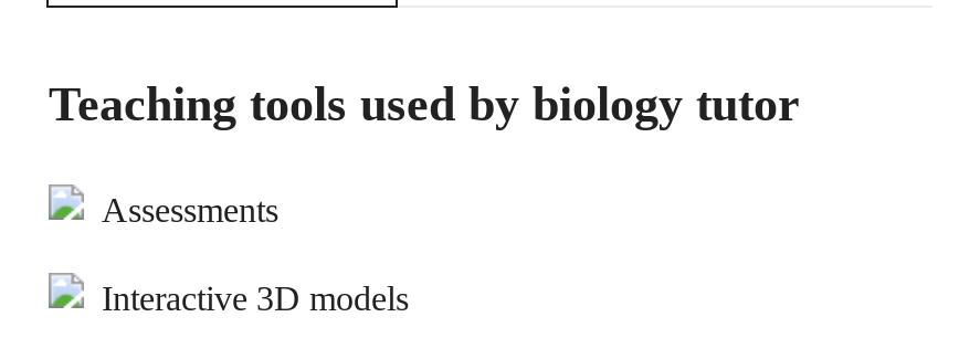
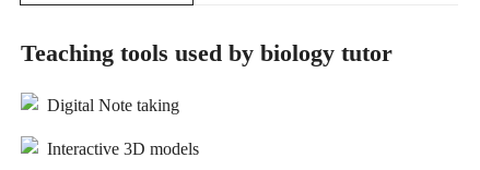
[102,191,278,229] Assessments -> [47,96,179,114] Digital Note taking

